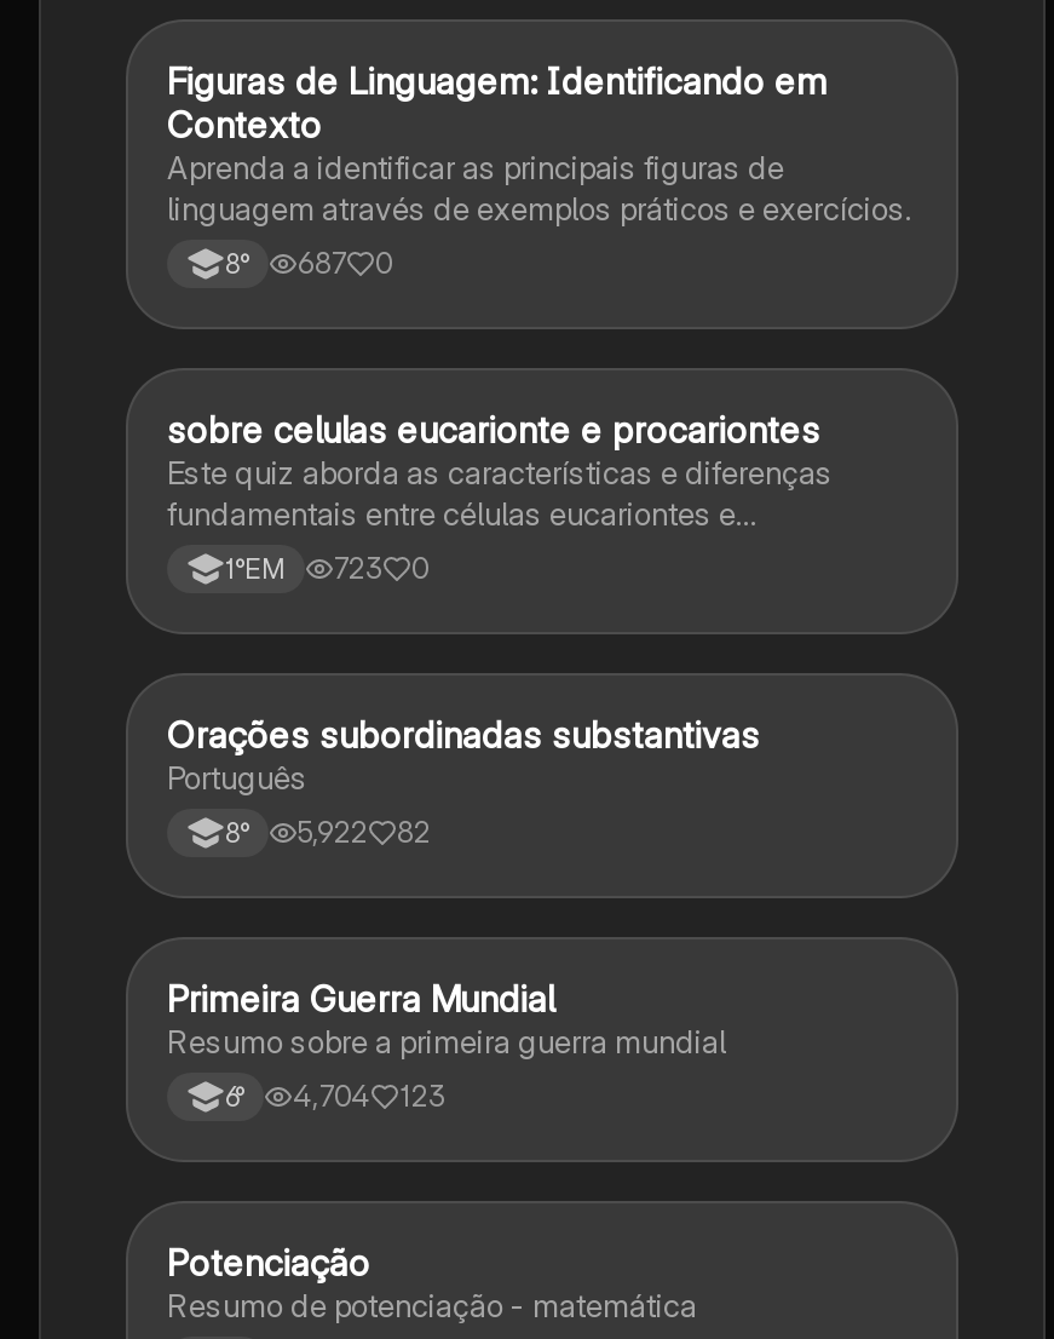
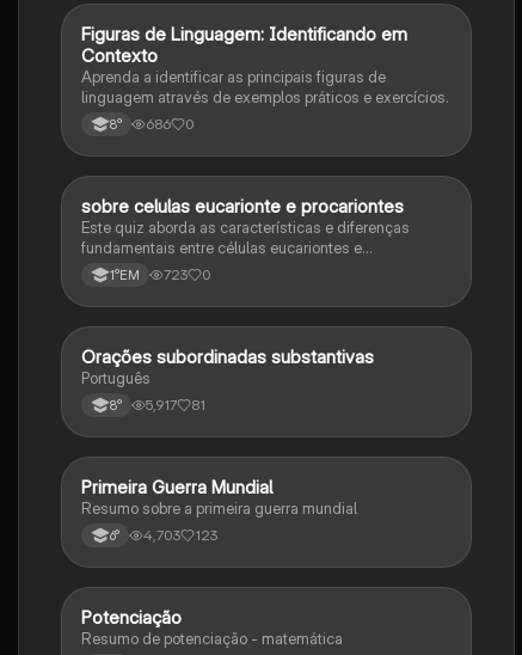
[225,245,392,281] 8° 687 0 -> [110,115,194,133] 8° 686 0
[298,814,368,850] 5,922 -> [146,396,177,414] 5,917
[397,814,431,850] 82 -> [191,396,205,414] 81
[225,1078,445,1114] 6° 4,704 123 -> [110,526,217,544] 6° 4,703 123

